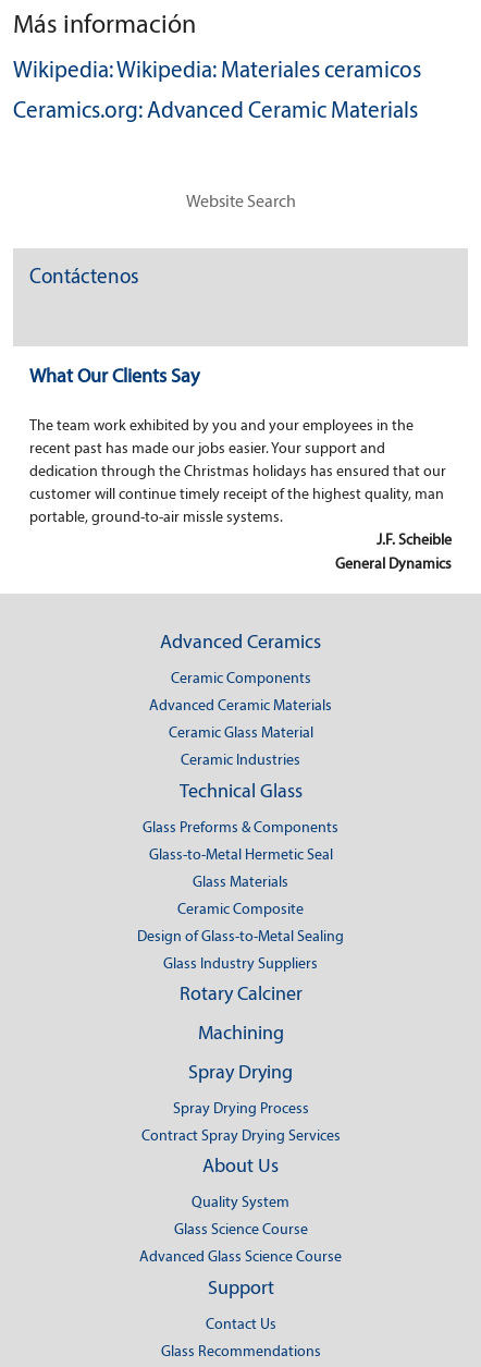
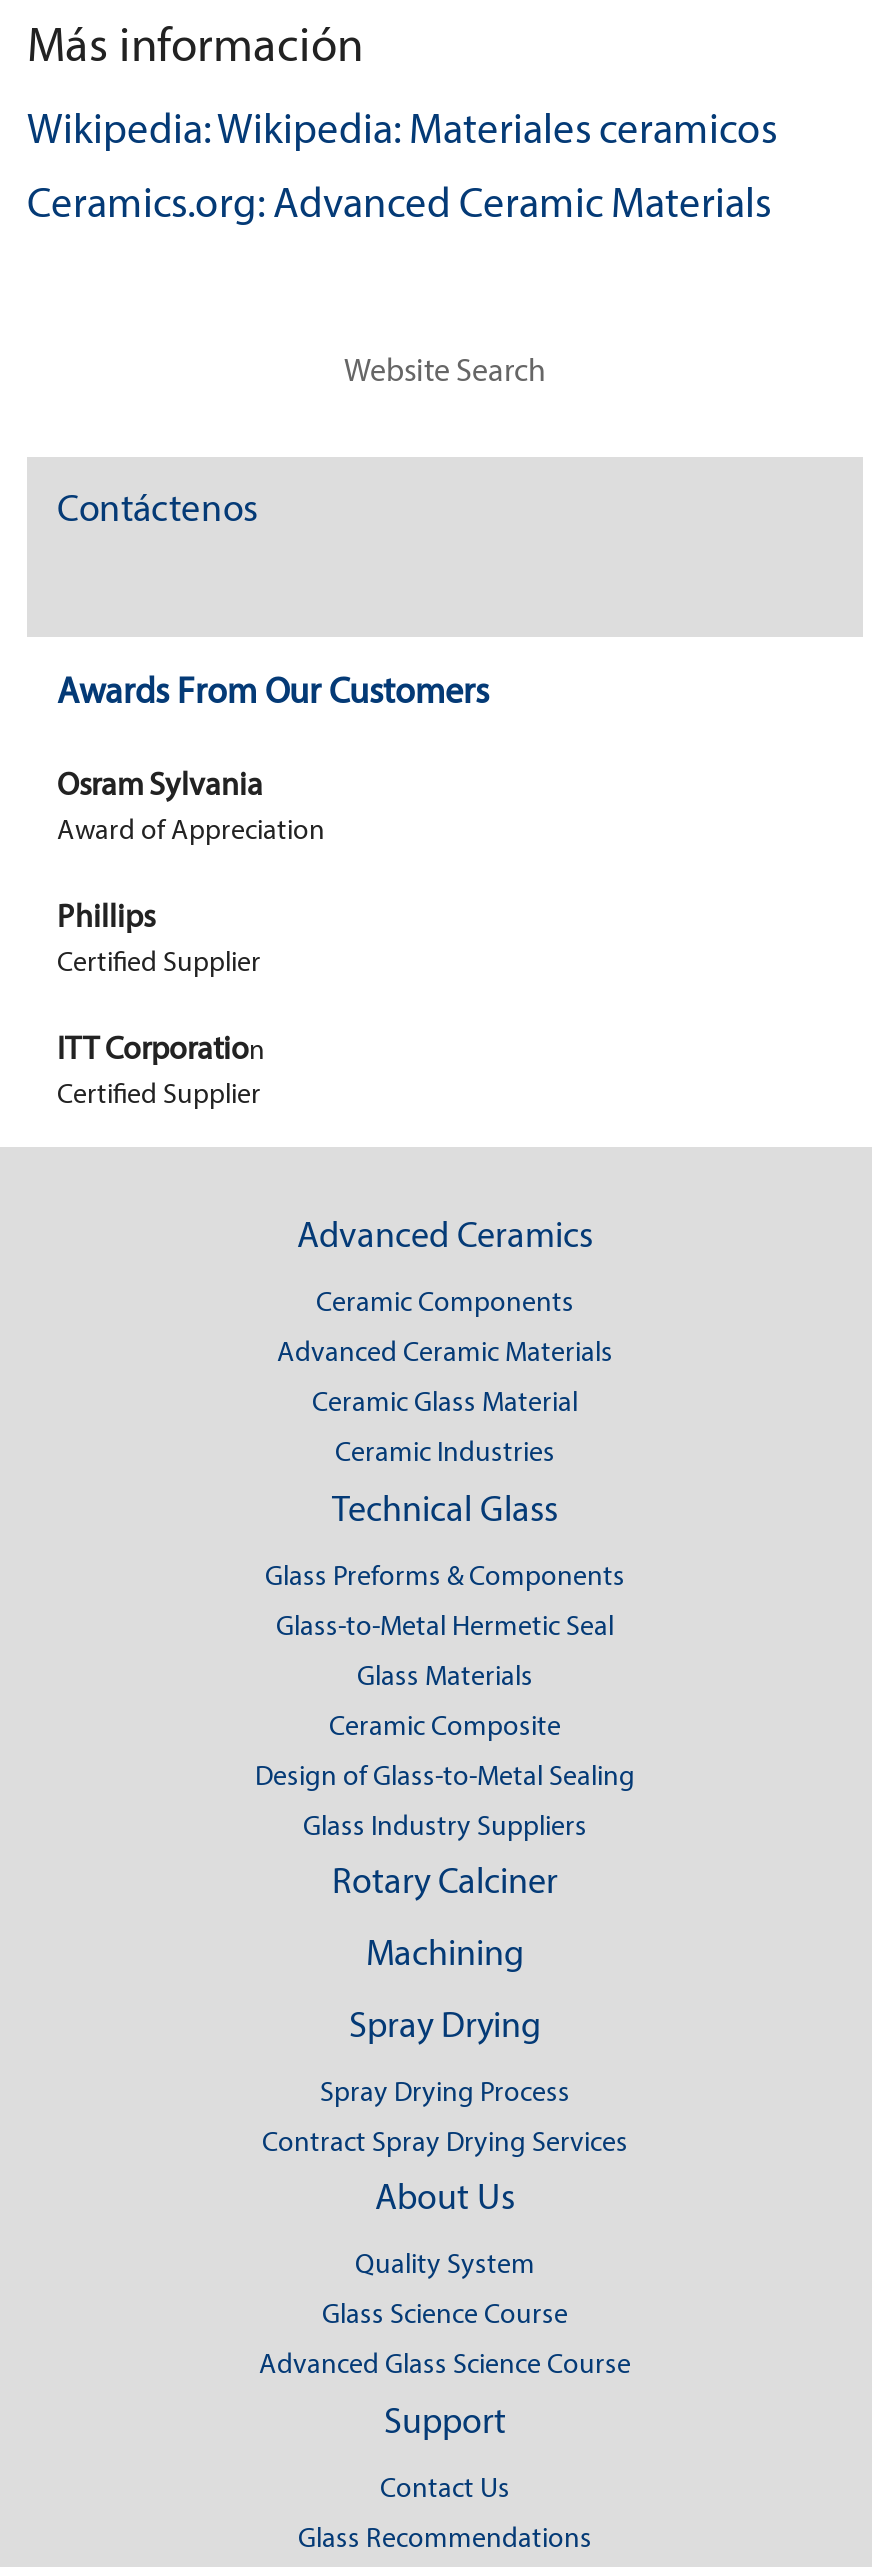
[29,367,452,573] What Our Clients Say | The team work exhibited by you and your employees in the | recent past has made our jobs easier. Your support and | dedication through the Christmas holidays has ensured that our | customer will continue timely receipt of the highest quality, man | portable, ground-to-air missle systems. | J.F. Scheible | General Dynamics -> [57,675,489,1111] Awards From Our Customers | Osram Sylvania | Award of Appreciation | Phillips | Certified Supplier | ITT Corporation | Certified Supplier

